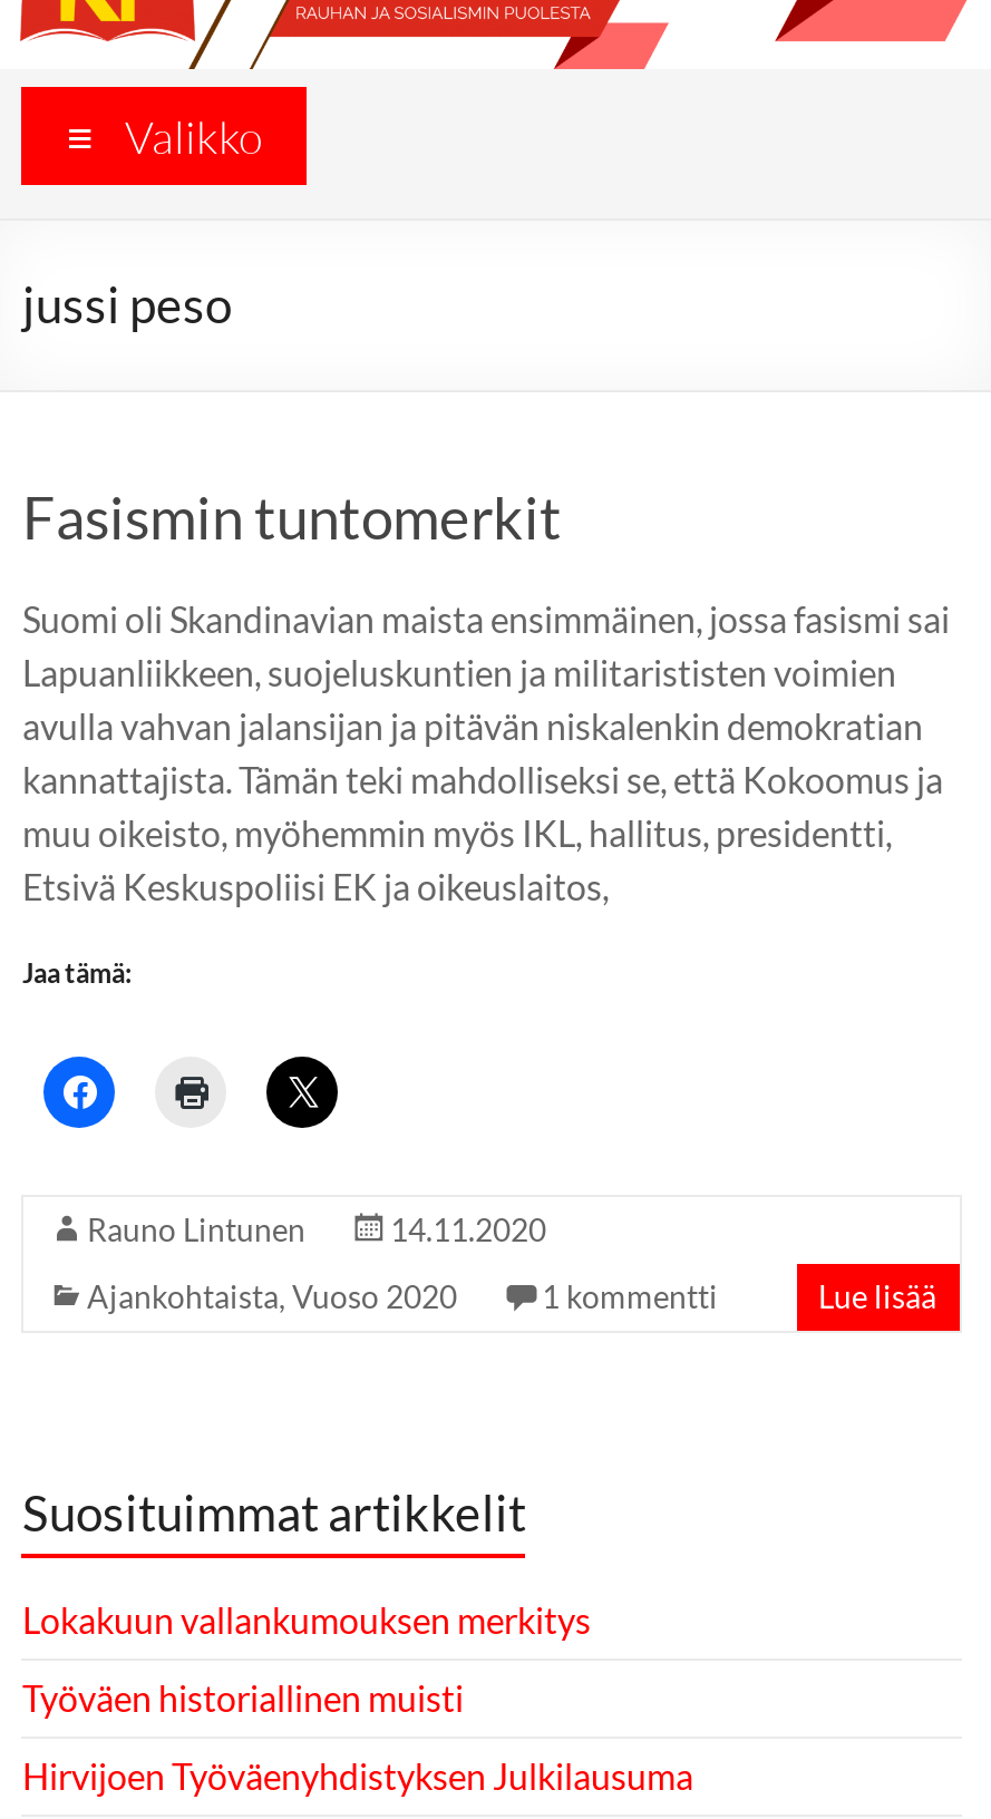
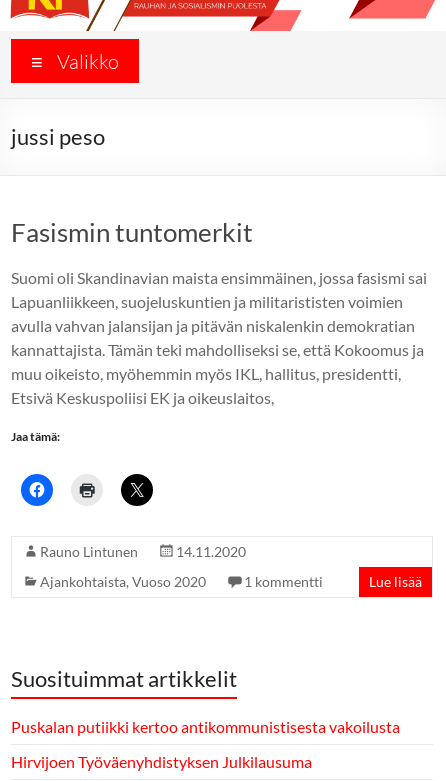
[22,1599,591,1719] Lokakuun vallankumouksen merkitys | Työväen historiallinen muisti -> [11,717,400,736] Puskalan putiikki kertoo antikommunistisesta vakoilusta

